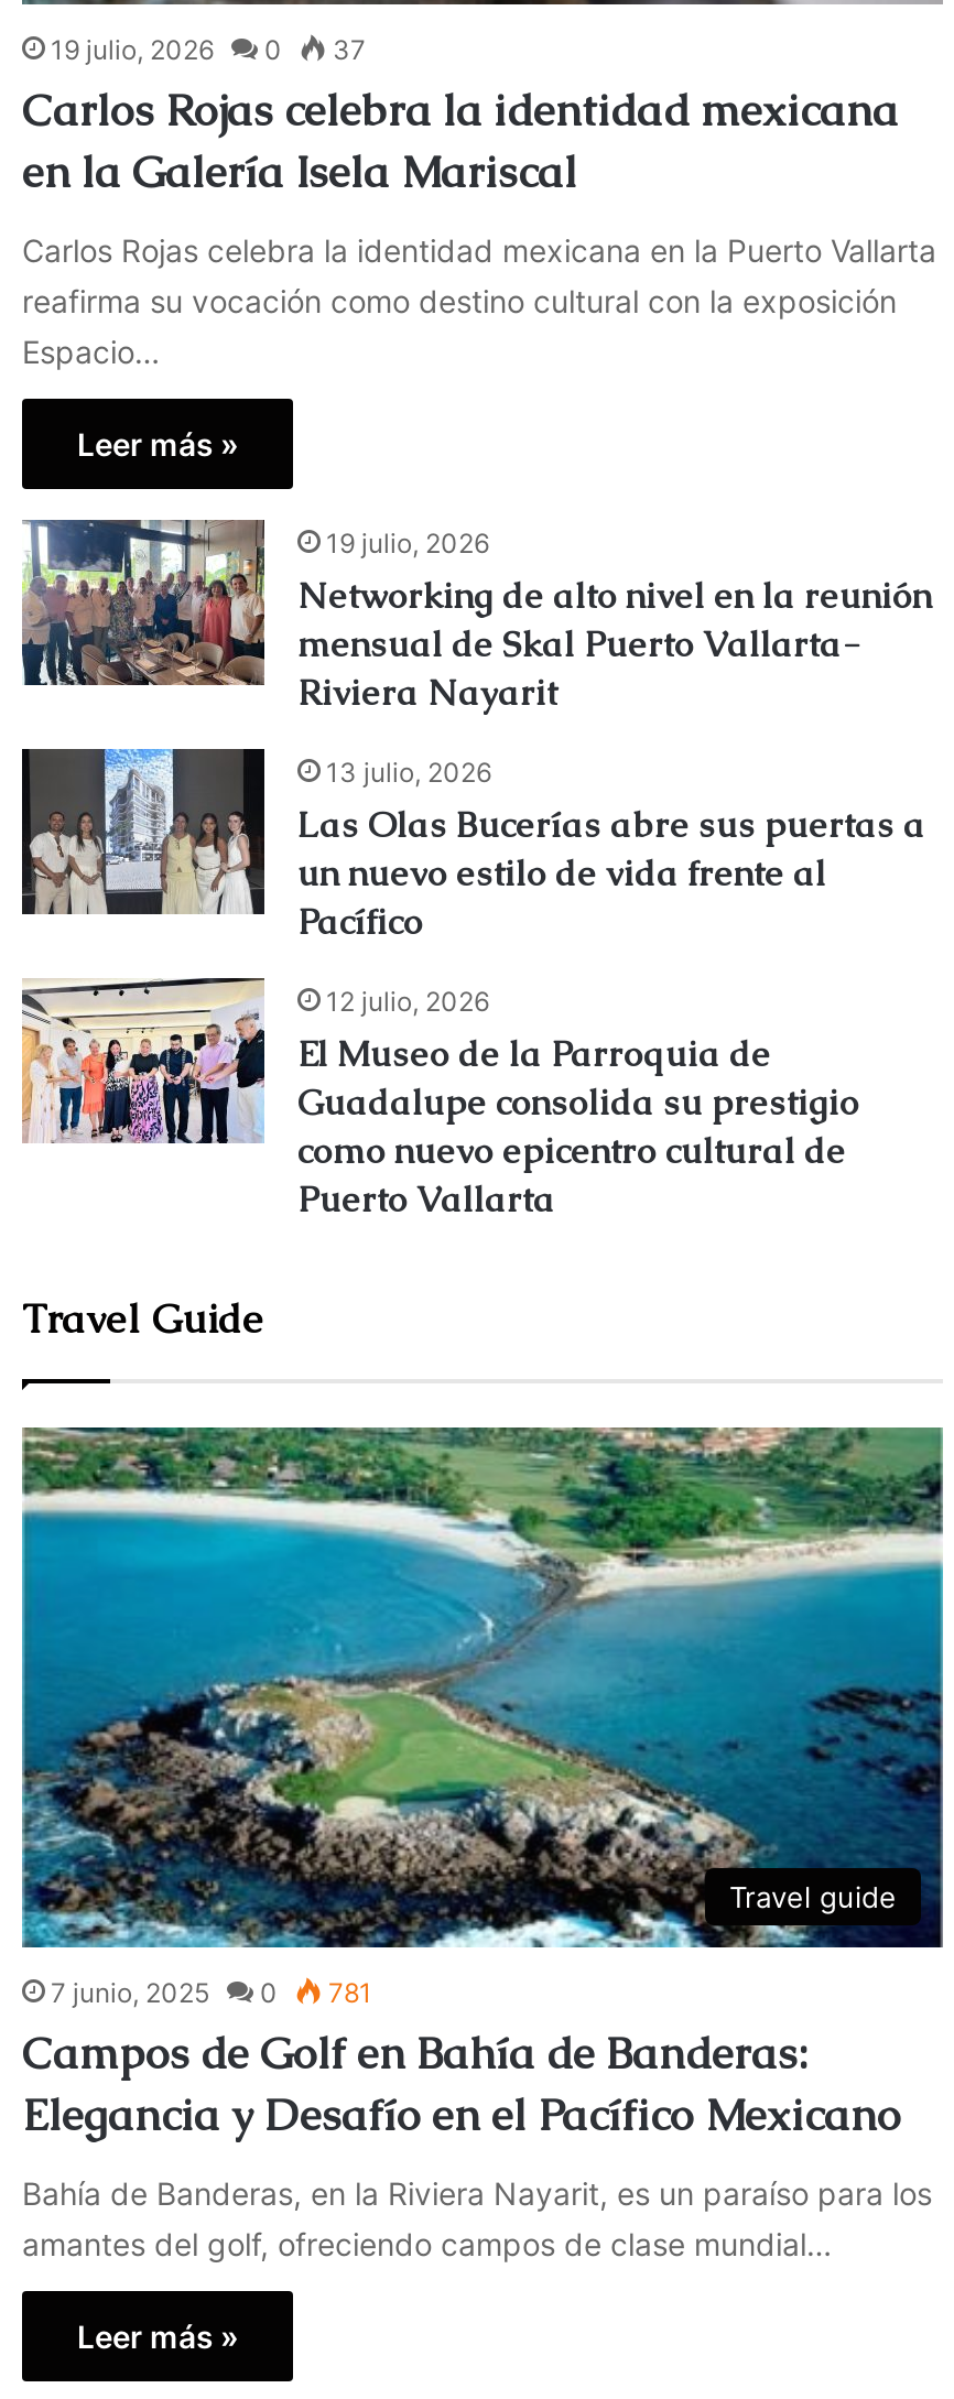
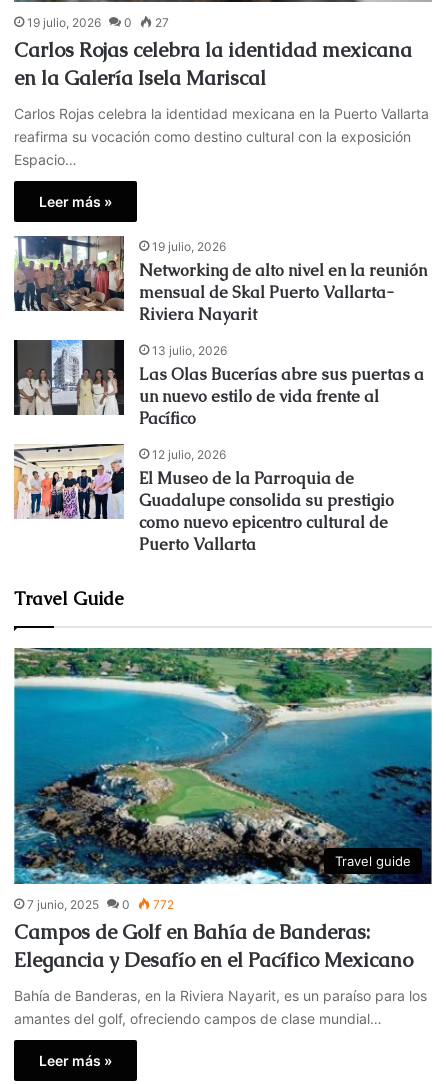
[51,33,366,66] 19 julio, 2026 0 37 -> [27,15,169,30] 19 julio, 2026 0 27
[51,1976,372,2009] 7 junio, 2025 0 781 -> [27,897,174,912] 7 junio, 2025 0 772

